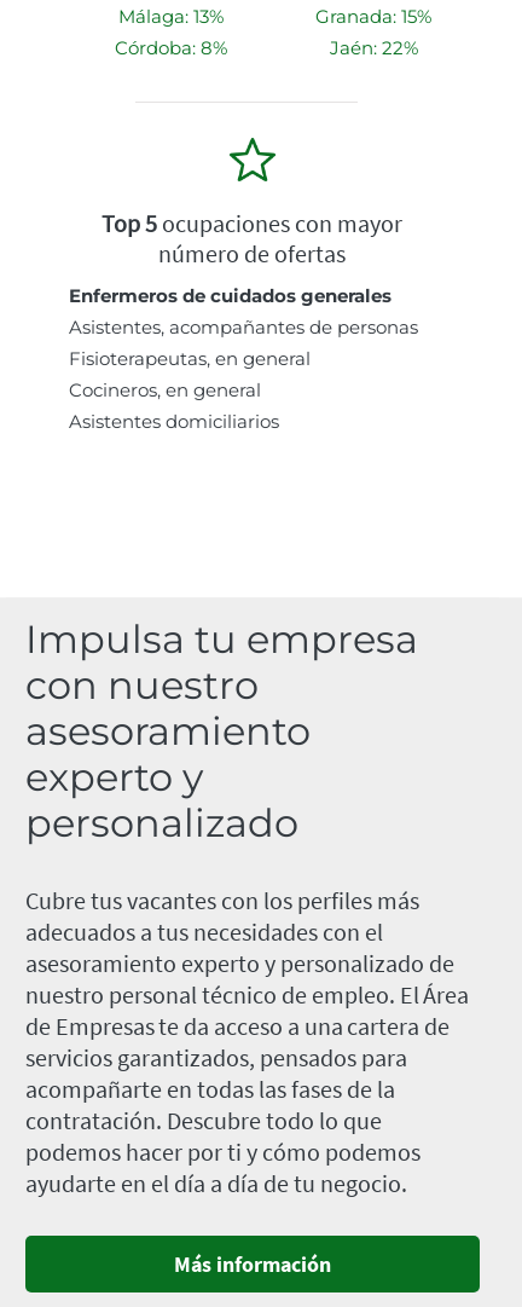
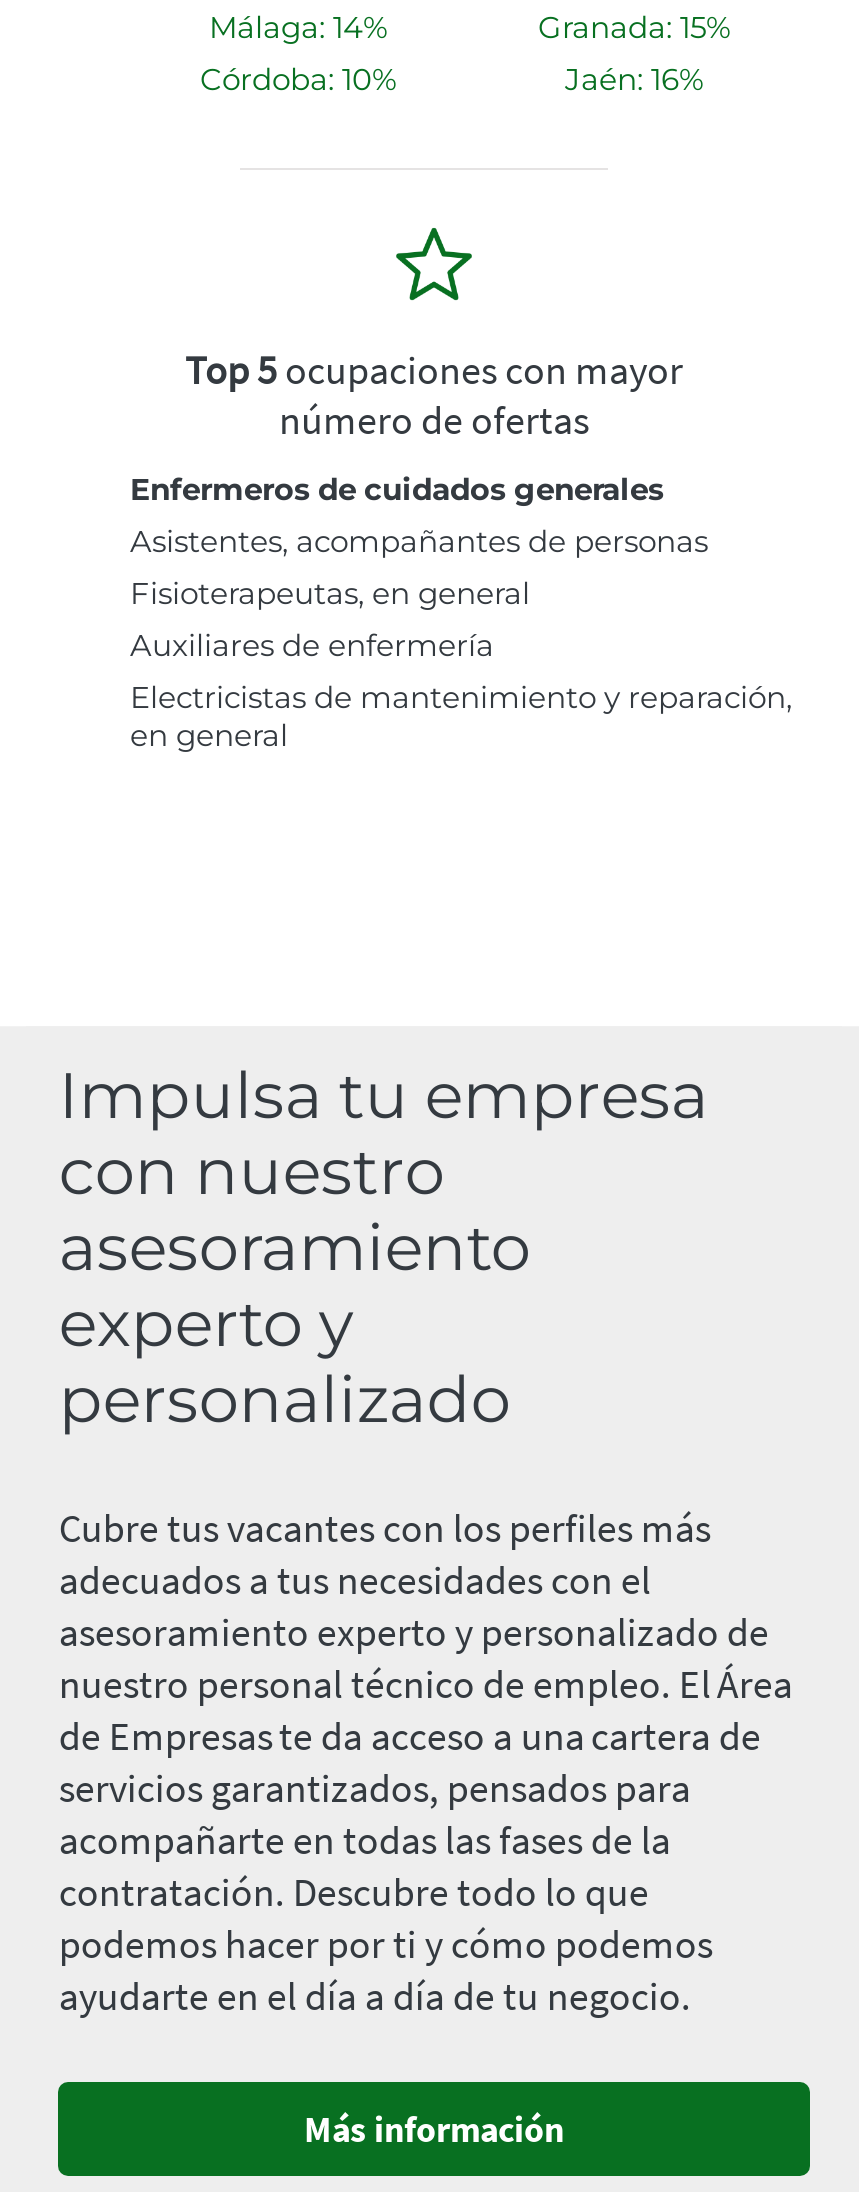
[118,5,223,28] Málaga: 13% -> [209,8,387,46] Málaga: 14%
[114,37,227,59] Córdoba: 8% -> [200,60,396,98] Córdoba: 10%
[329,37,417,59] Jaén: 22% -> [565,60,703,98] Jaén: 16%
[69,379,279,433] Cocineros, en general | Asistentes domiciliarios -> [130,626,792,754] Auxiliares de enfermería | Electricistas de mantenimiento y reparación, | en general

